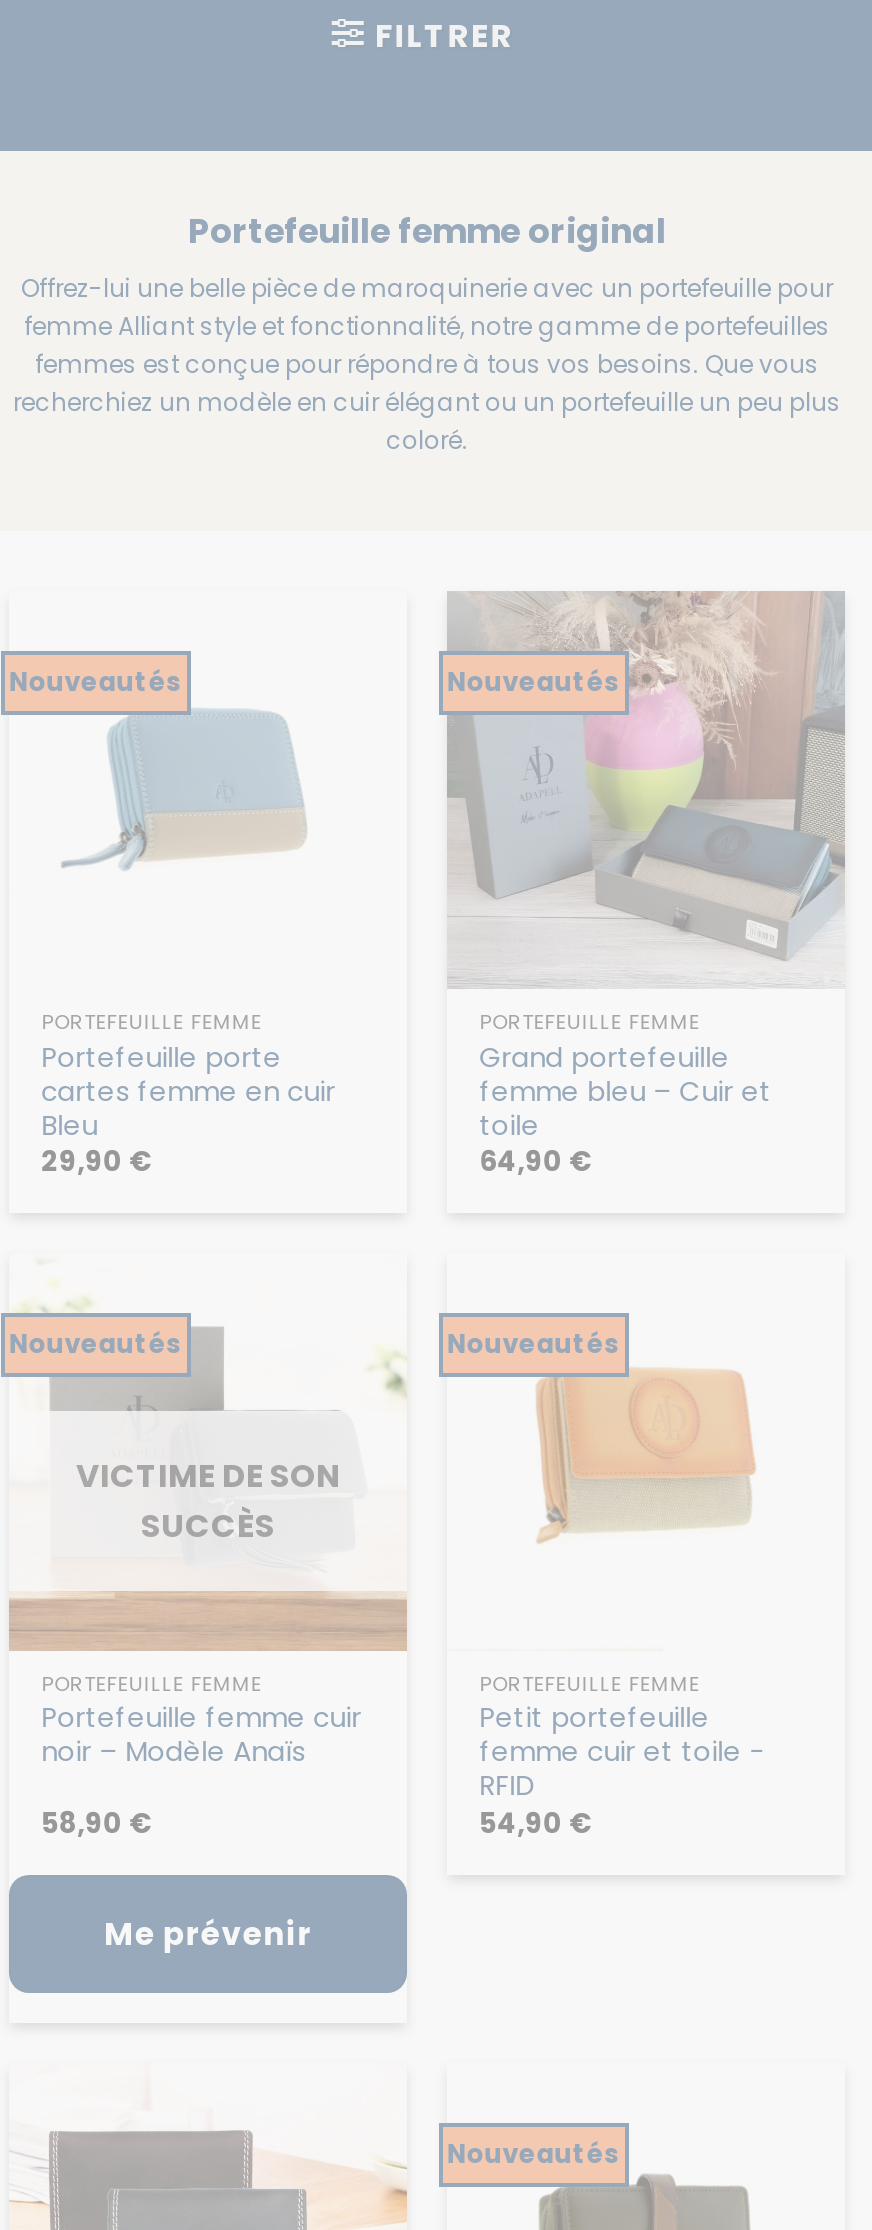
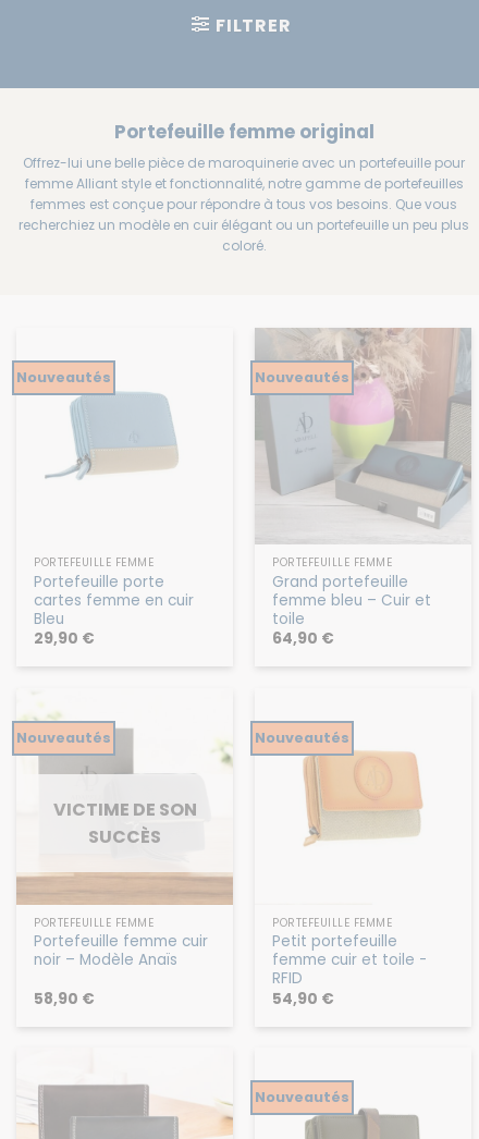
[104,1912,312,1954] Me prévenir -> none

